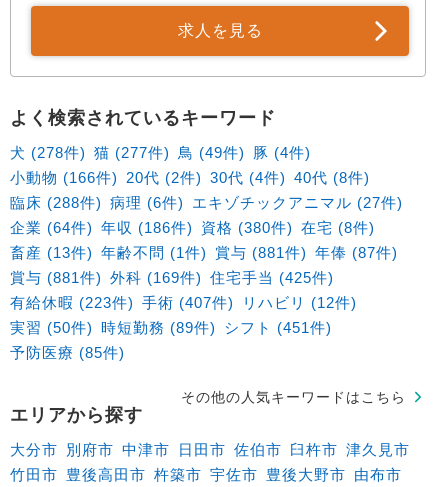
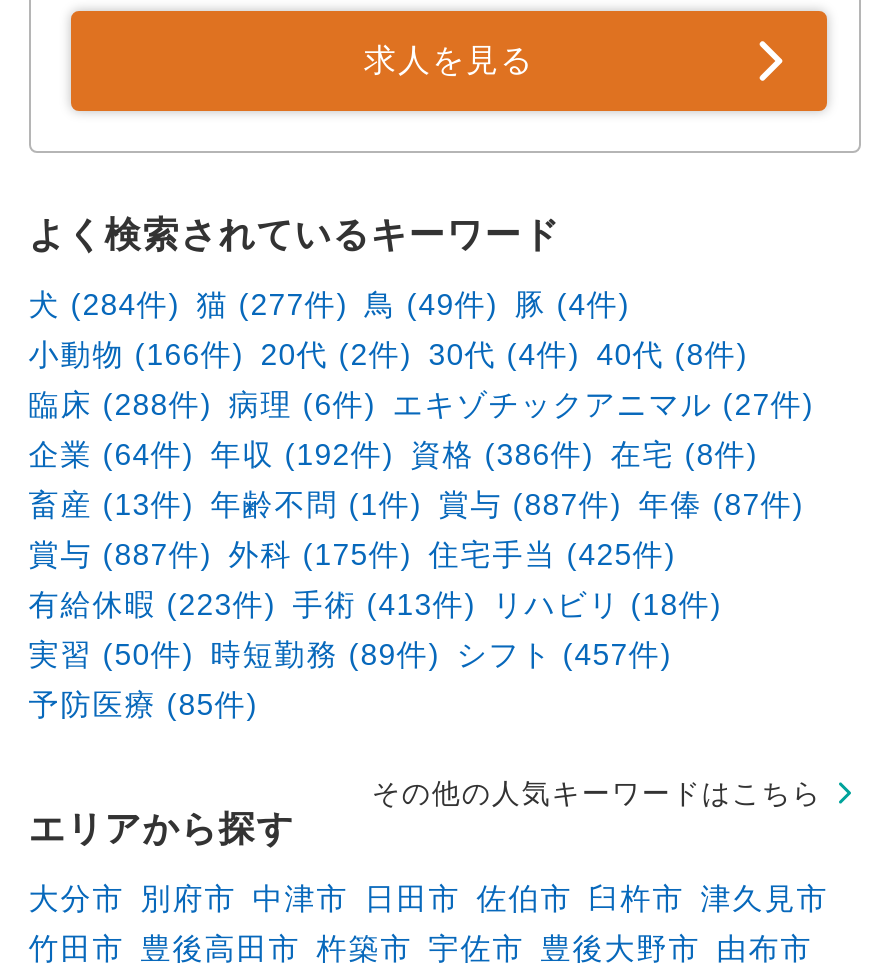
[10,144,311,161] 犬 (278件) 猫 (277件) 鳥 (49件) 豚 (4件) -> [28,287,630,321] 犬 (284件) 猫 (277件) 鳥 (49件) 豚 (4件)
[10,219,375,236] 企業 (64件) 年収 (186件) 資格 (380件) 在宅 (8件) -> [28,437,758,471] 企業 (64件) 年収 (192件) 資格 (386件) 在宅 (8件)
[10,244,398,261] 畜産 (13件) 年齢不問 (1件) 賞与 (881件) 年俸 (87件) -> [28,487,804,521] 畜産 (13件) 年齢不問 (1件) 賞与 (887件) 年俸 (87件)
[10,269,334,286] 賞与 (881件) 外科 (169件) 住宅手当 (425件) -> [28,537,676,571] 賞与 (887件) 外科 (175件) 住宅手当 (425件)
[10,294,357,311] 有給休暇 (223件) 手術 (407件) リハビリ (12件) -> [28,587,722,621] 有給休暇 (223件) 手術 (413件) リハビリ (18件)
[10,319,332,336] 実習 (50件) 時短勤務 (89件) シフト (451件) -> [28,637,672,671] 実習 (50件) 時短勤務 (89件) シフト (457件)

